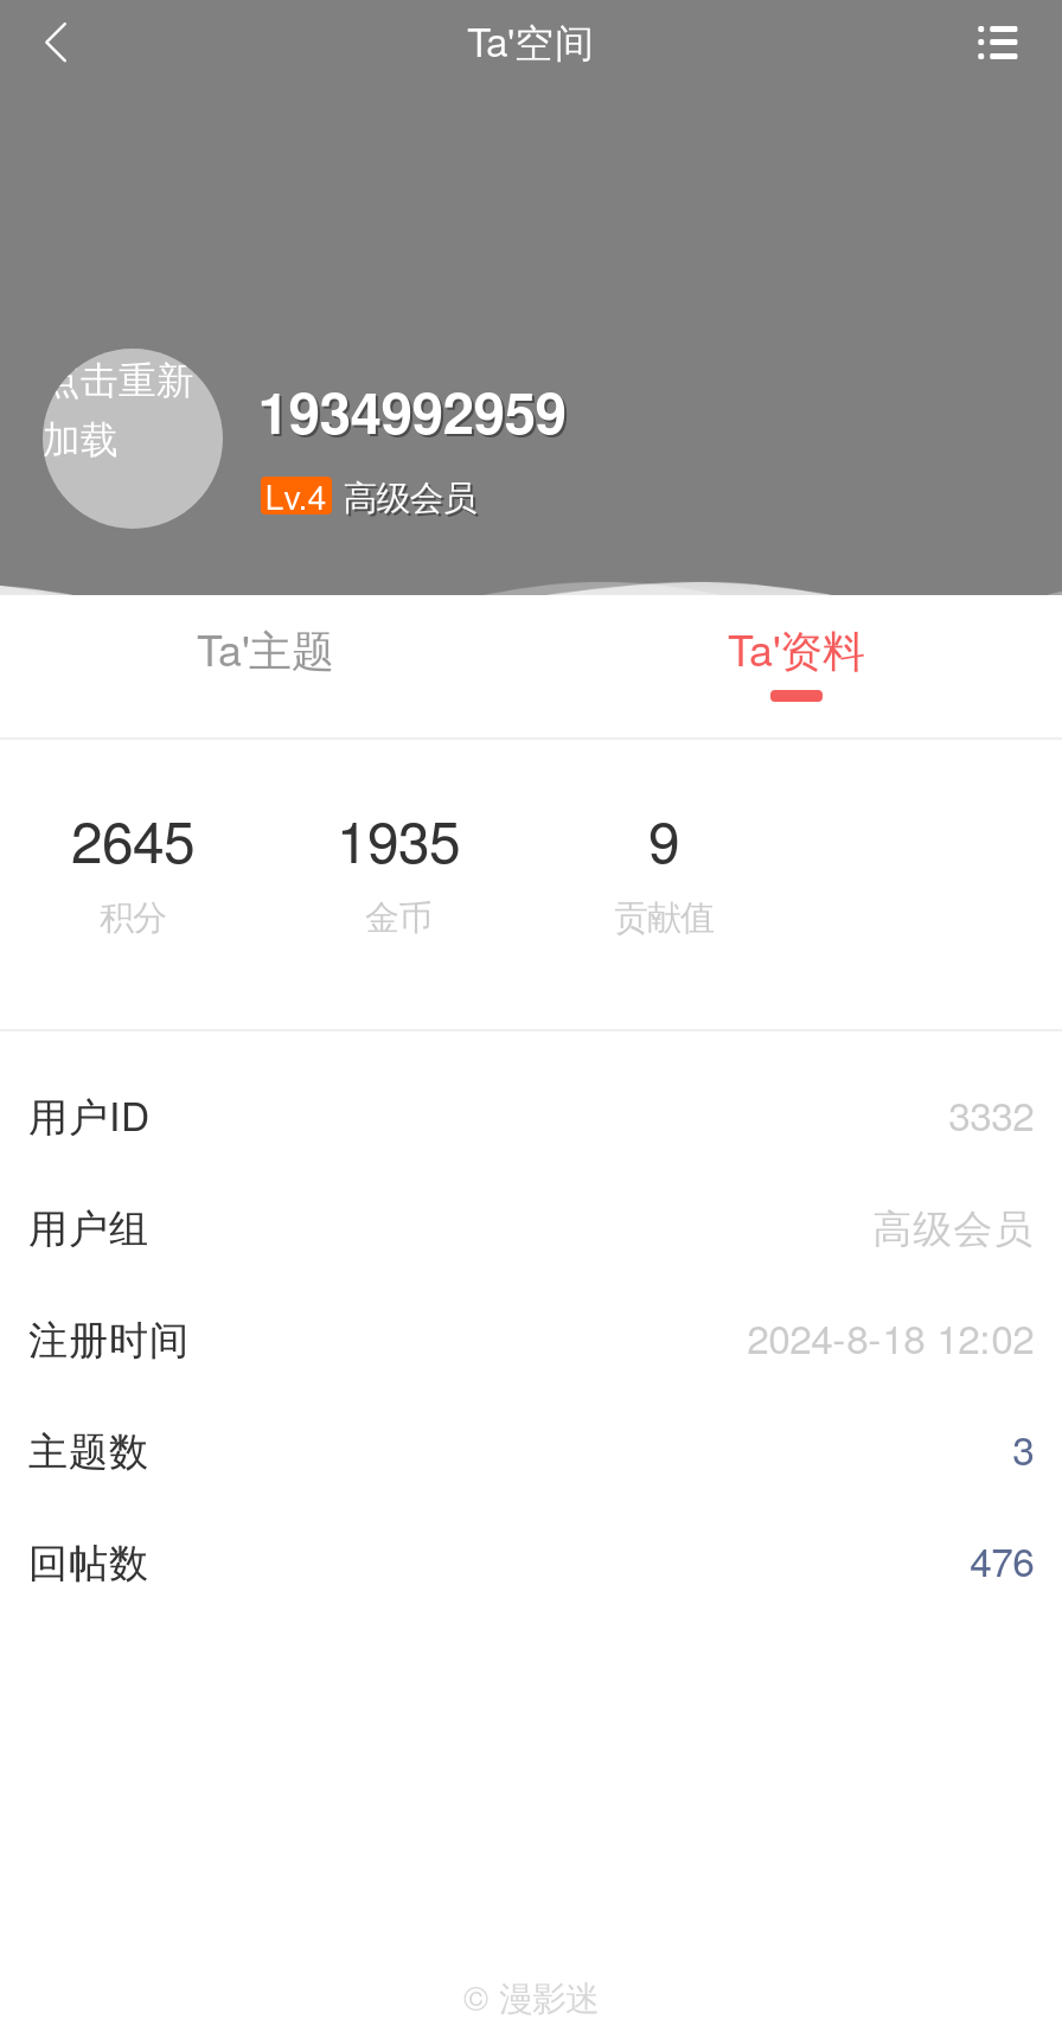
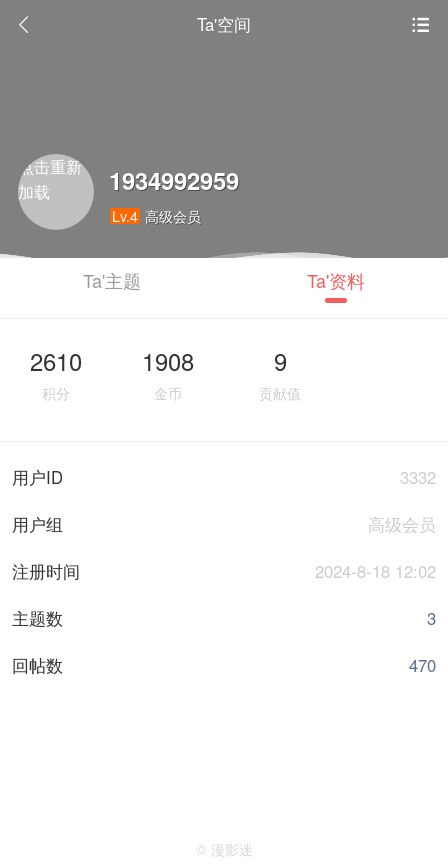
[71,800,194,881] 2645 -> [30,344,82,378] 2610
[337,800,460,881] 1935 -> [142,344,194,378] 1908
[970,1532,1034,1589] 476 -> [409,653,436,677] 470

